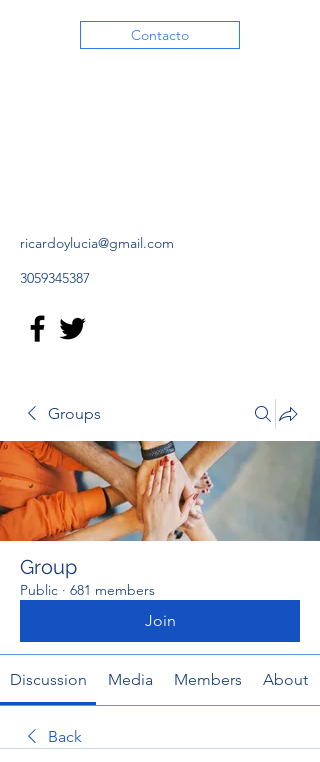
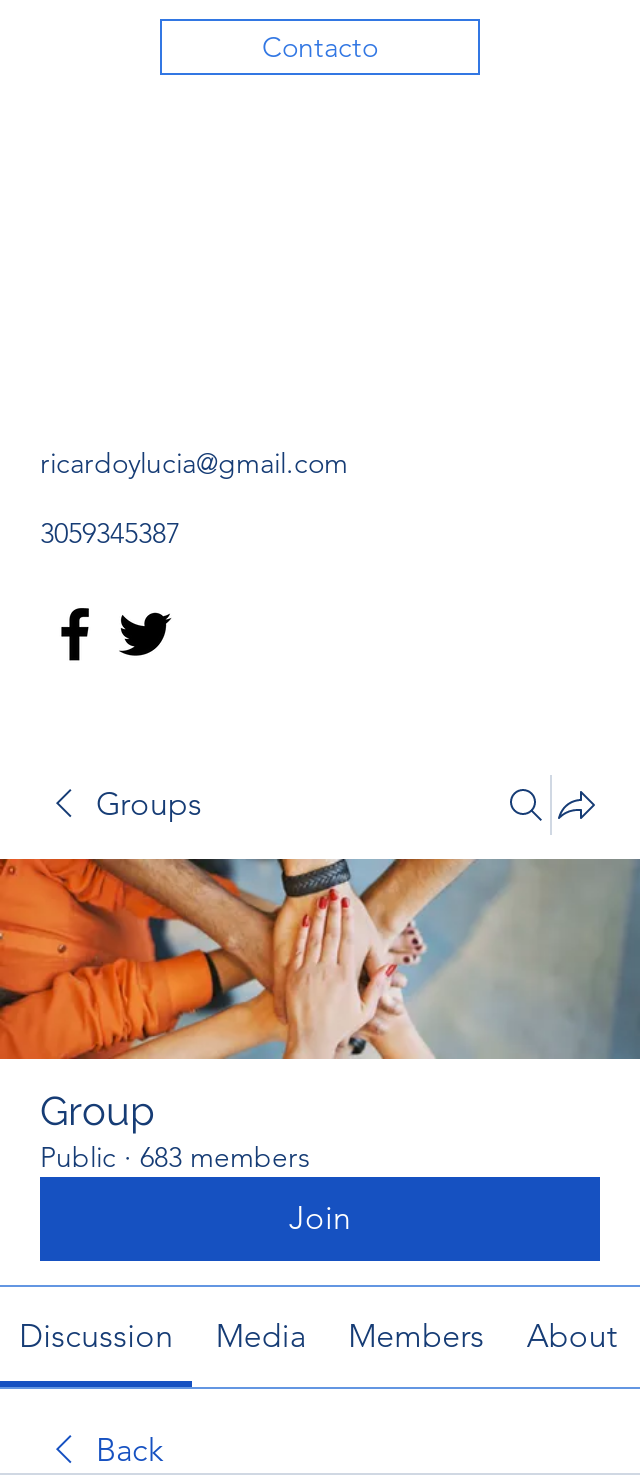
[20,581,155,599] Public · 681 members -> [40,1139,310,1175] Public · 683 members

